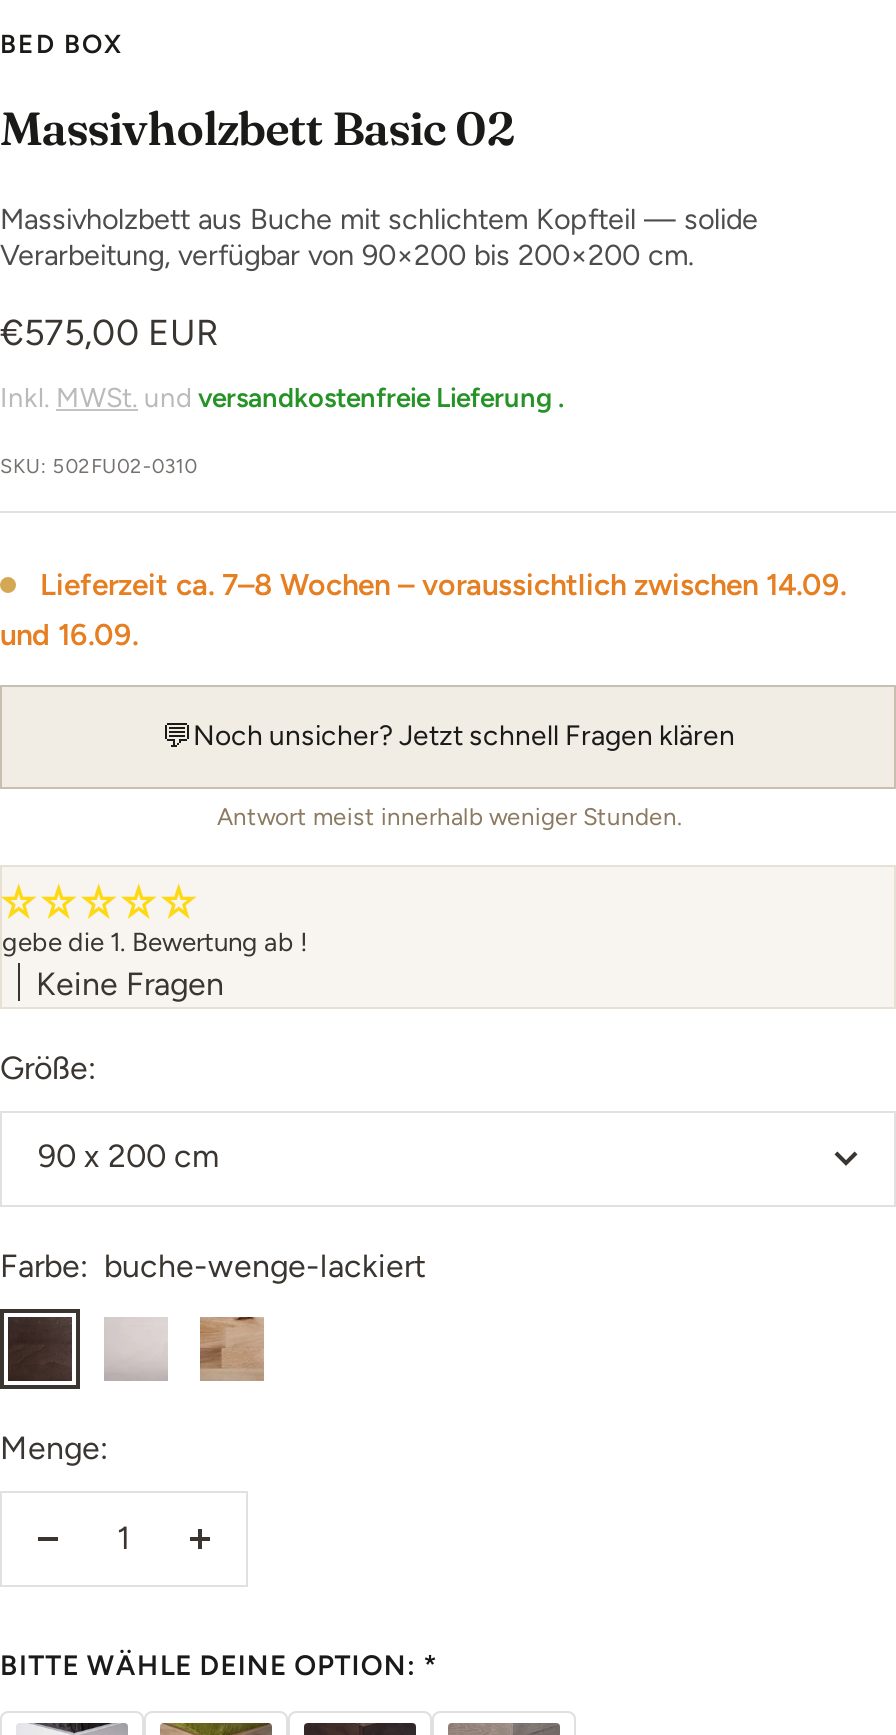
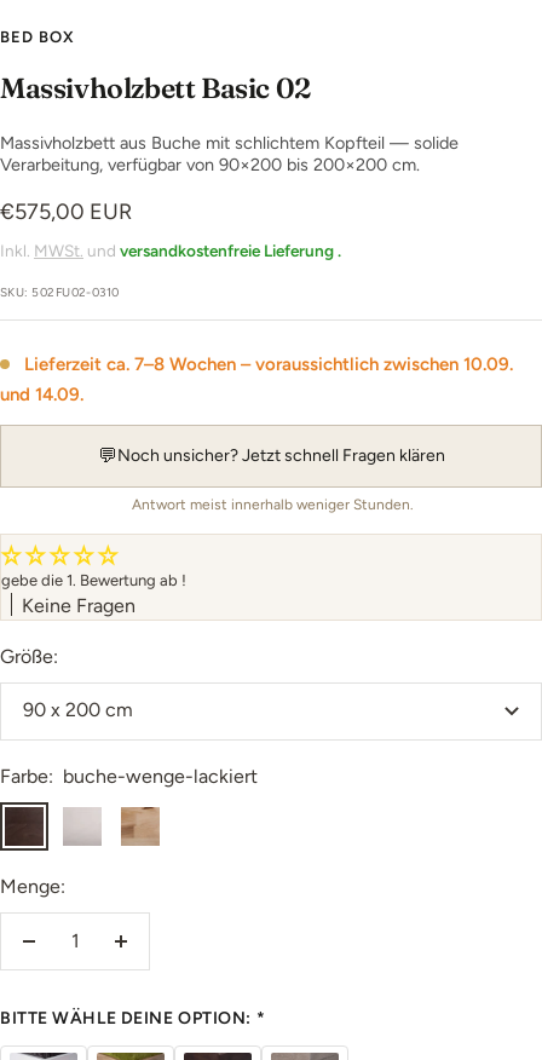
[32,567,846,603] Lieferzeit ca. 7–8 Wochen – voraussichtlich zwischen 14.09. -> [19,353,513,375] Lieferzeit ca. 7–8 Wochen – voraussichtlich zwischen 10.09.
[0,617,138,653] und 16.09. -> [0,383,83,405] und 14.09.

